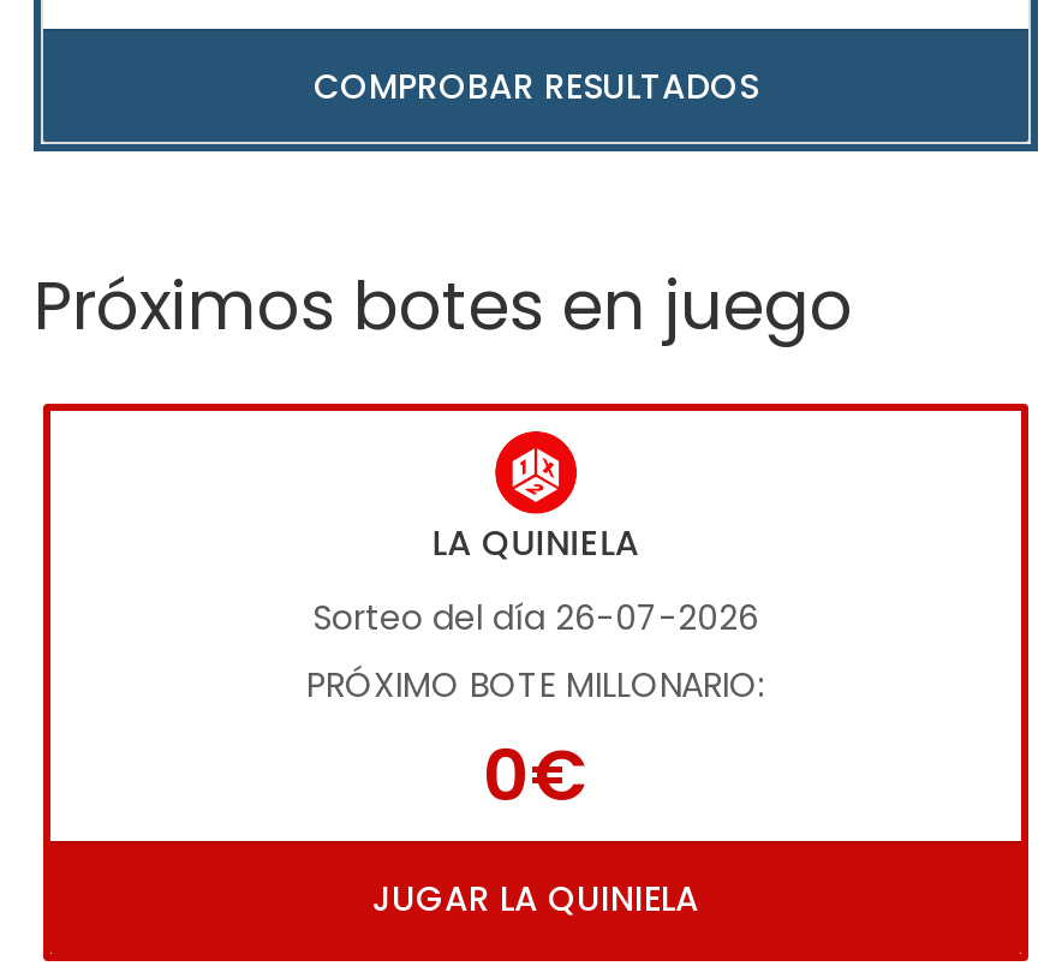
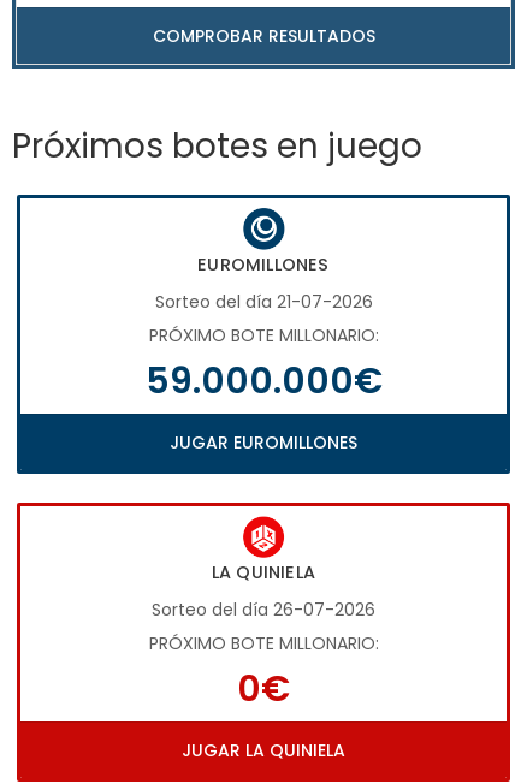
none -> [16,194,511,475] [image] | EUROMILLONES | Sorteo del día 21-07-2026 | PRÓXIMO BOTE MILLONARIO: | 59.000.000€ | JUGAR EUROMILLONES

